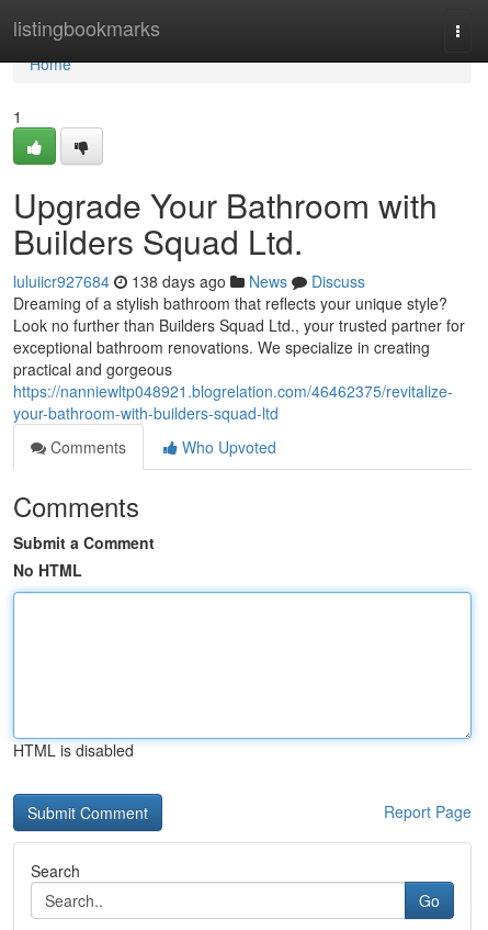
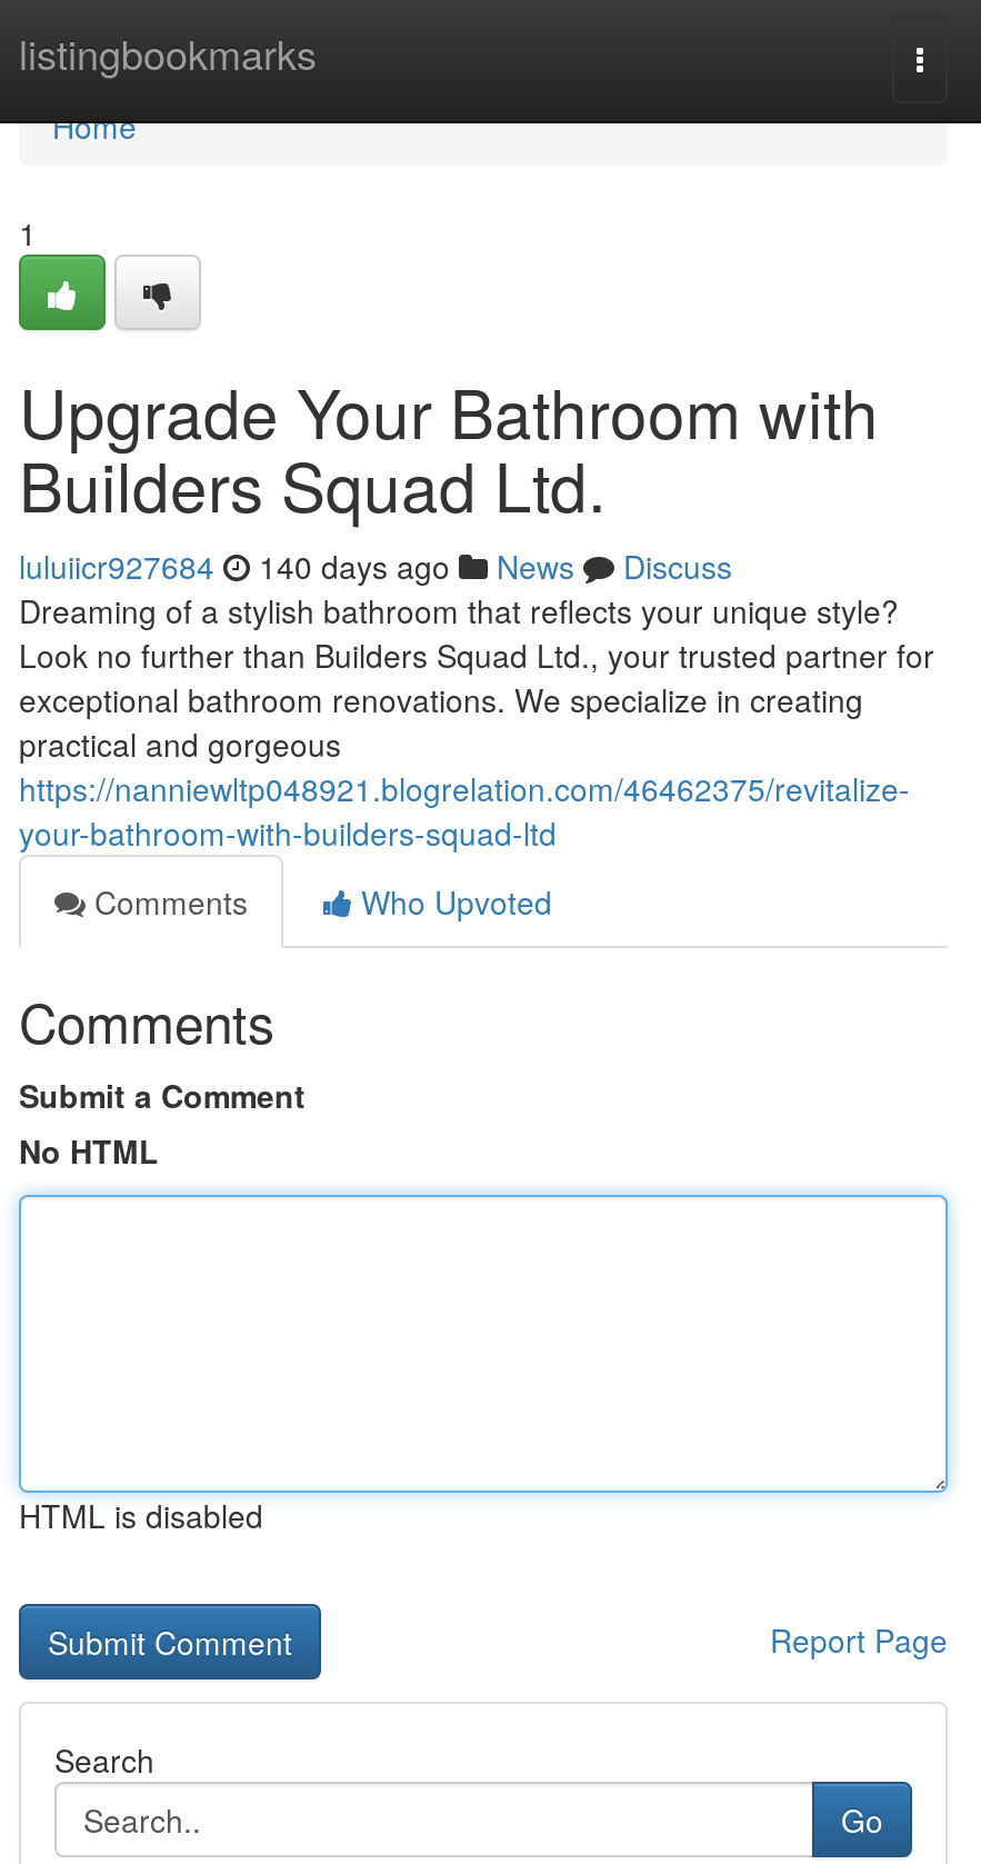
[13,270,365,292] luluiicr927684 138 days ago News Discuss -> [19,544,732,588] luluiicr927684 140 days ago News Discuss

